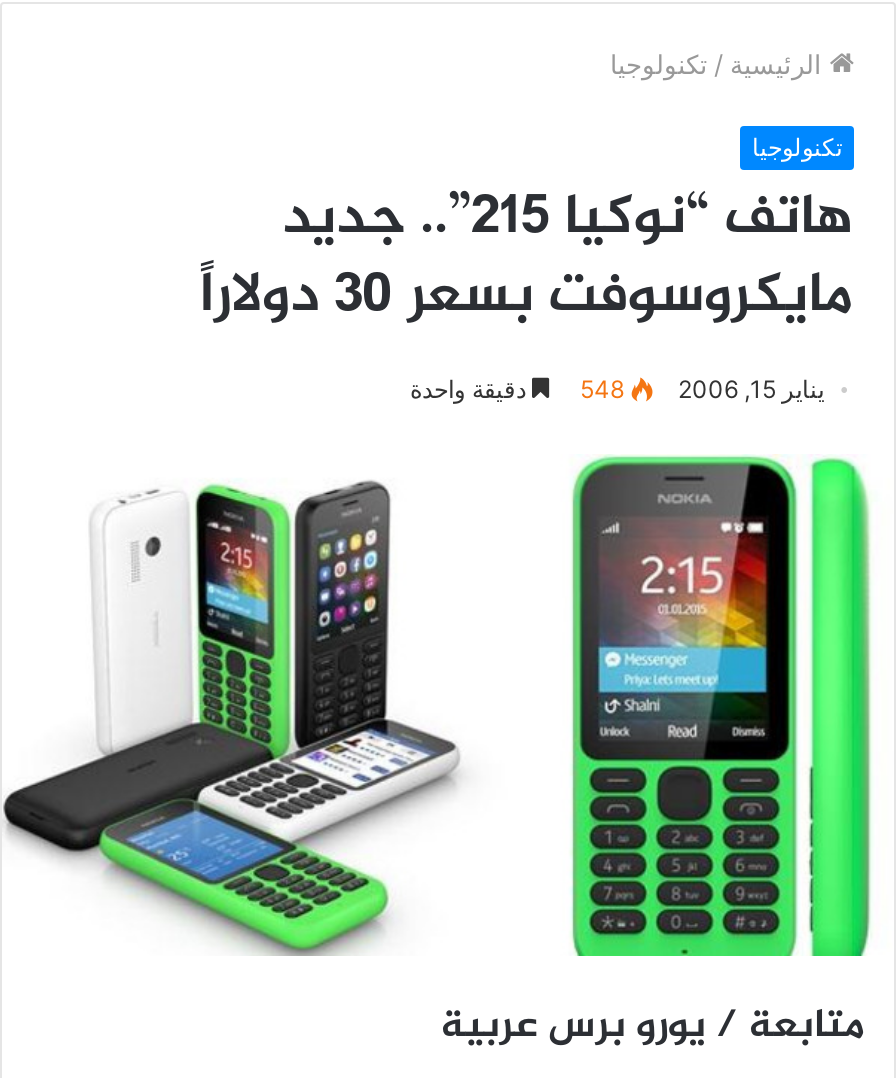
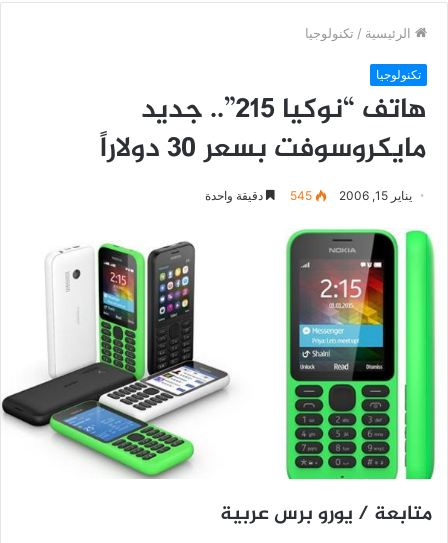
[410,374,624,404] 548 دقيقة واحدة -> [205,188,312,203] 545 دقيقة واحدة

